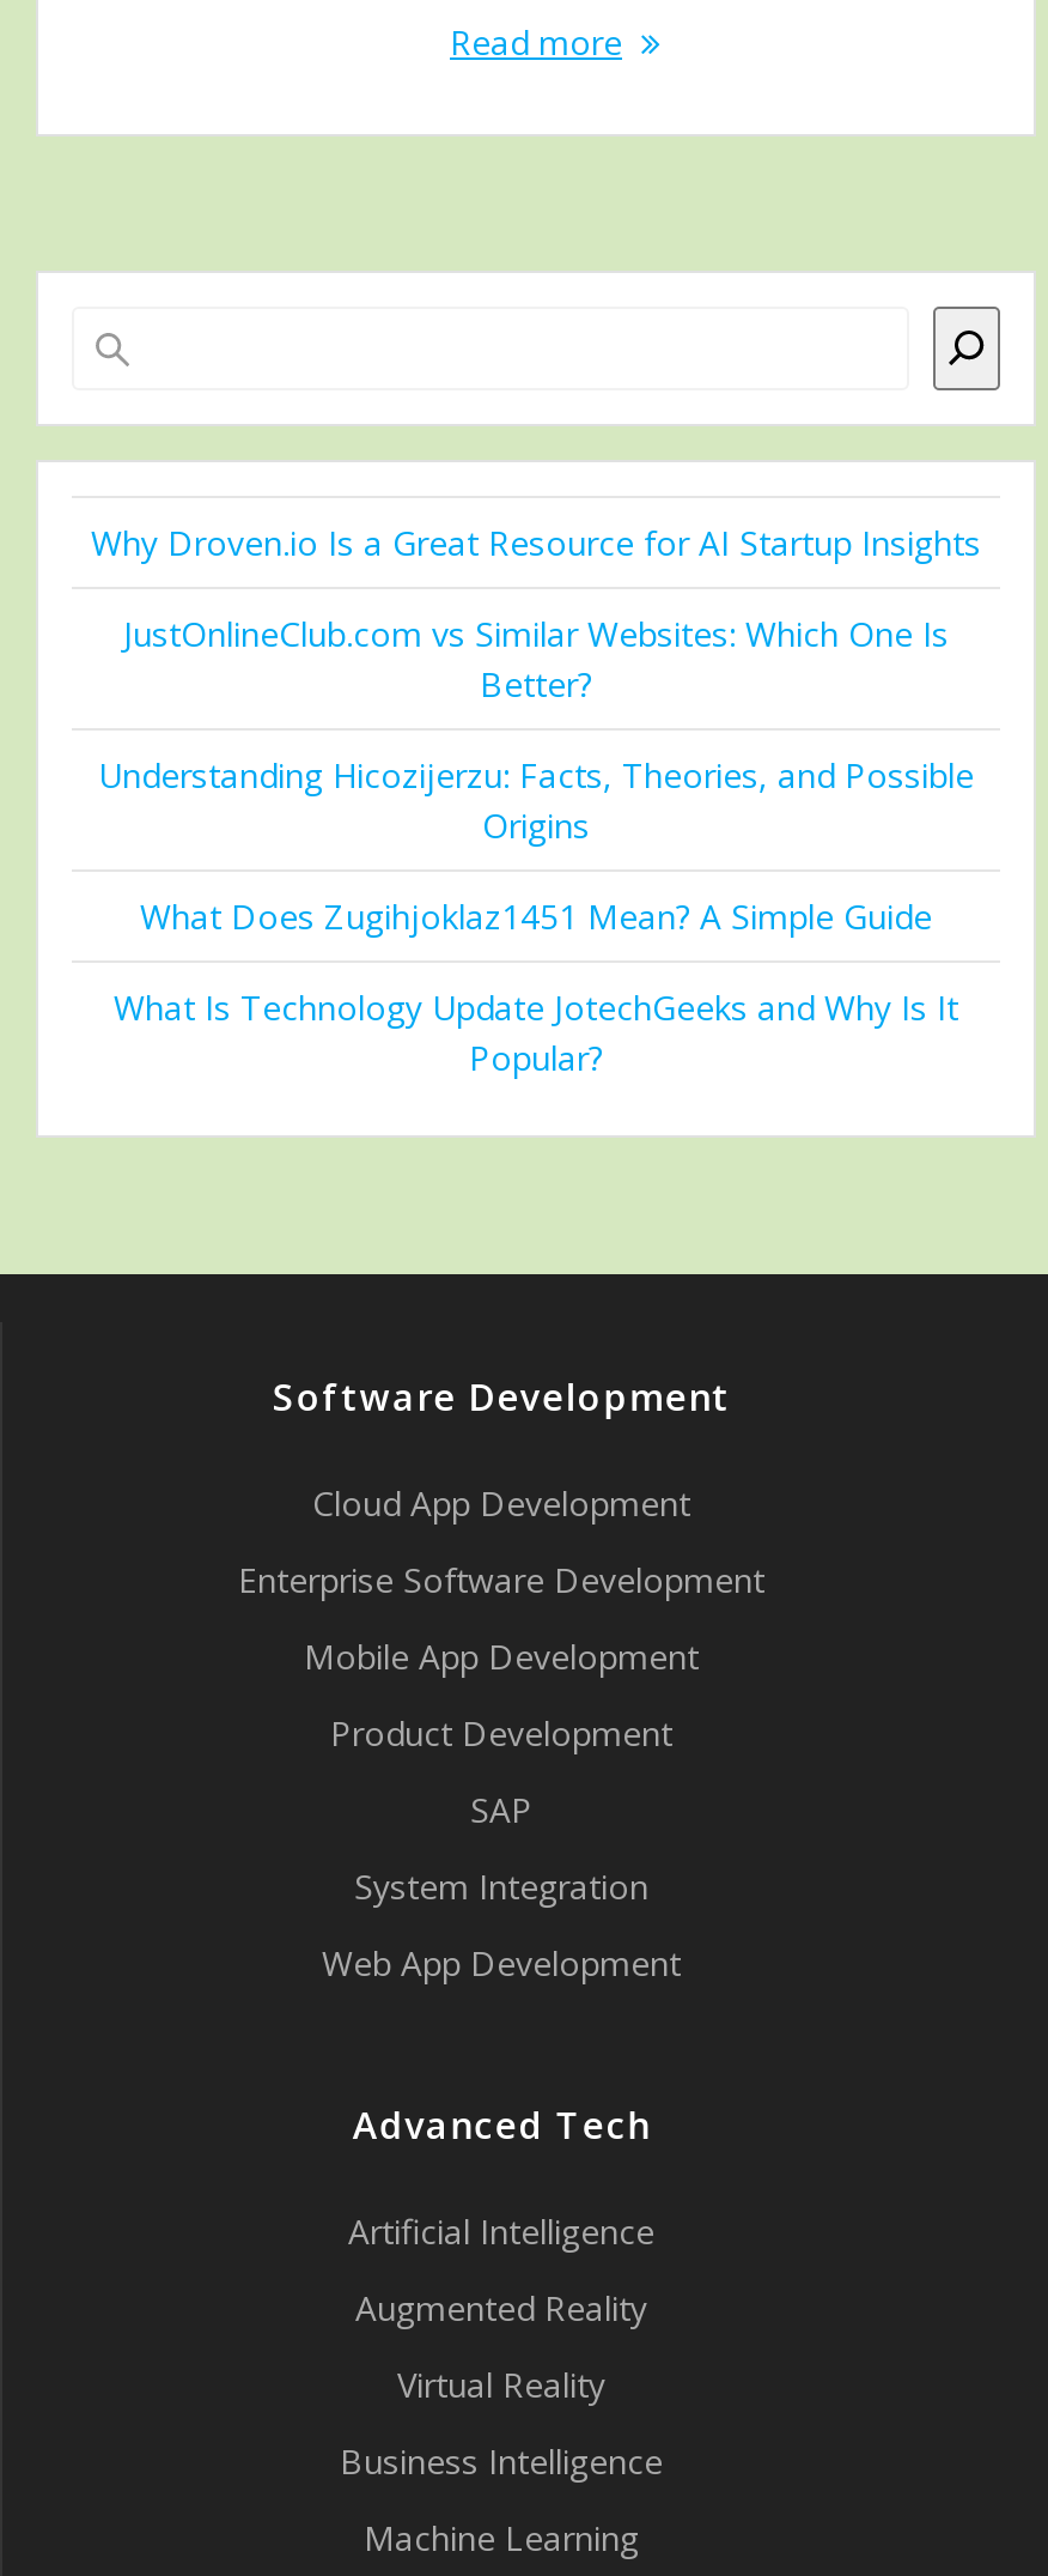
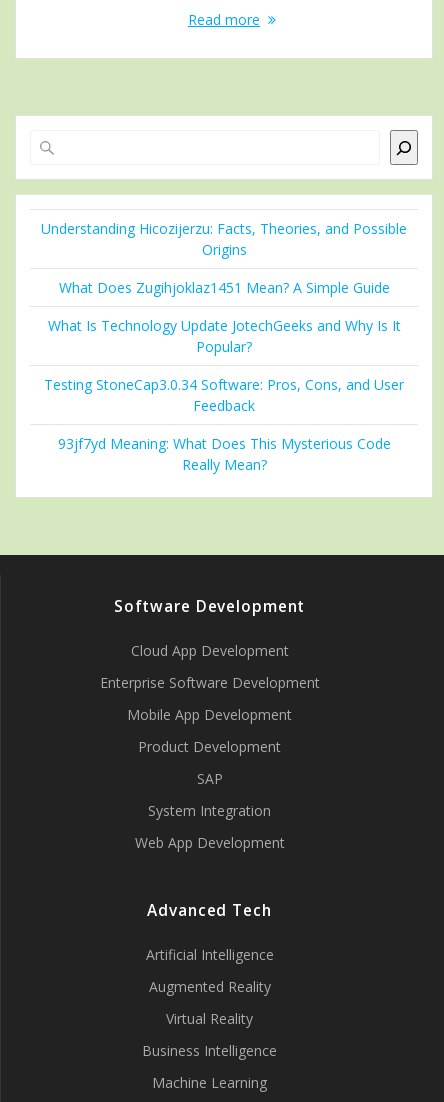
[91,520,981,707] Why Droven.io Is a Great Resource for AI Startup Insights | JustOnlineClub.com vs Similar Websites: Which One Is | Better? -> none
moved [98,752,974,1080] -> [41,219,407,356]: Understanding Hicozijerzu: Facts, Theories, and Possible | Origins | What Does Zugihjoklaz1451 Mean? A Simple Guide | What Is Technology Update JotechGeeks and Why Is It | Popular?
none -> [44,375,404,474] Testing StoneCap3.0.34 Software: Pros, Cons, and User | Feedback | 93jf7yd Meaning: What Does This Mysterious Code | Really Mean?

